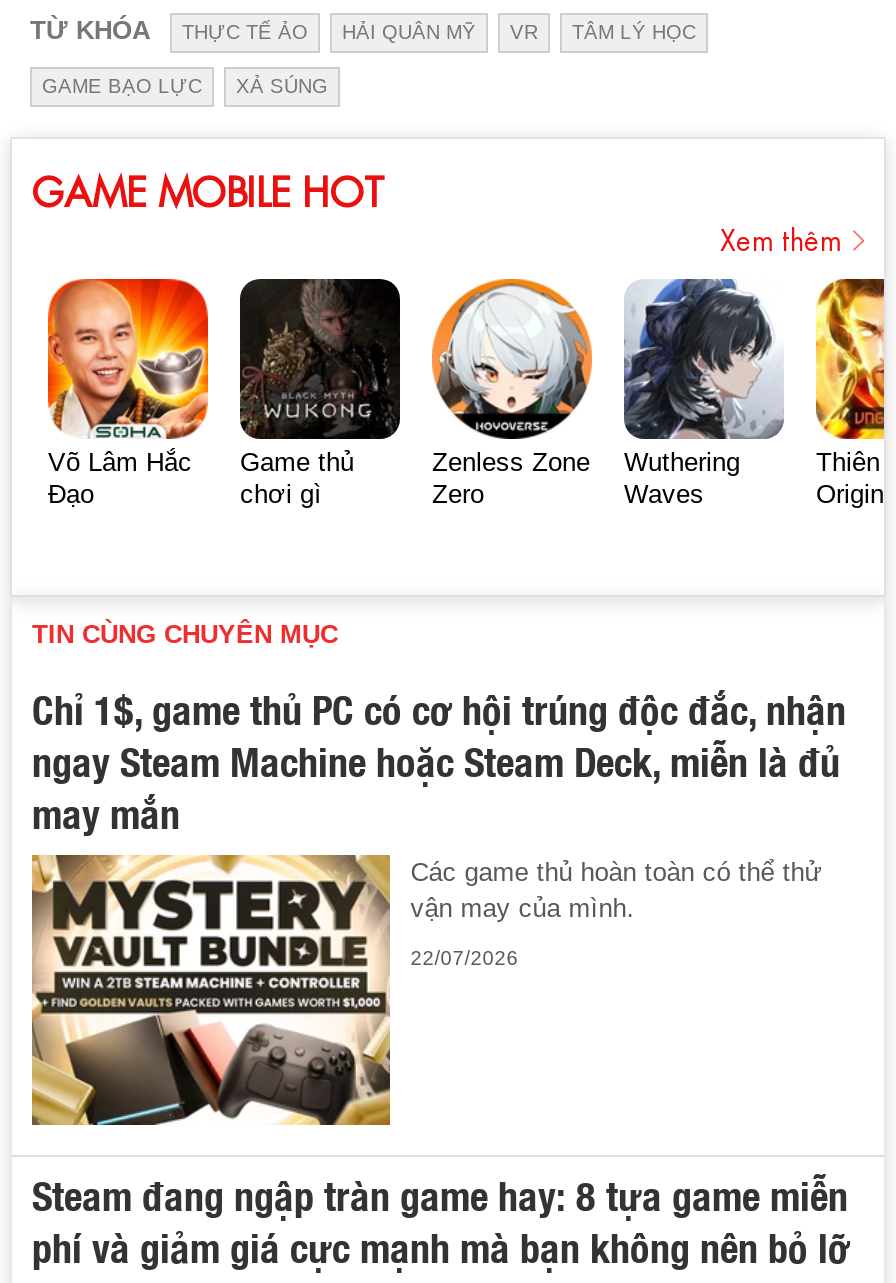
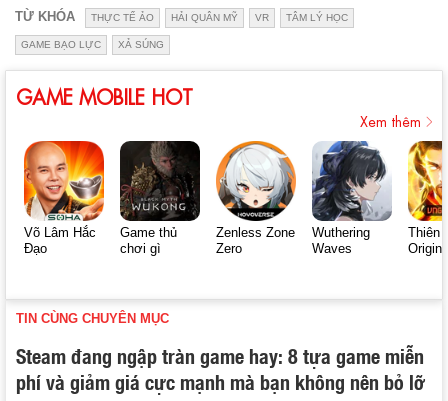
[30,677,846,1129] [image] | Chỉ 1$, game thủ PC có cơ hội trúng độc đắc, nhận | ngay Steam Machine hoặc Steam Deck, miễn là đủ | may mắn | Các game thủ hoàn toàn có thể thử | vận may của mình. | 22/07/2026 -> none

